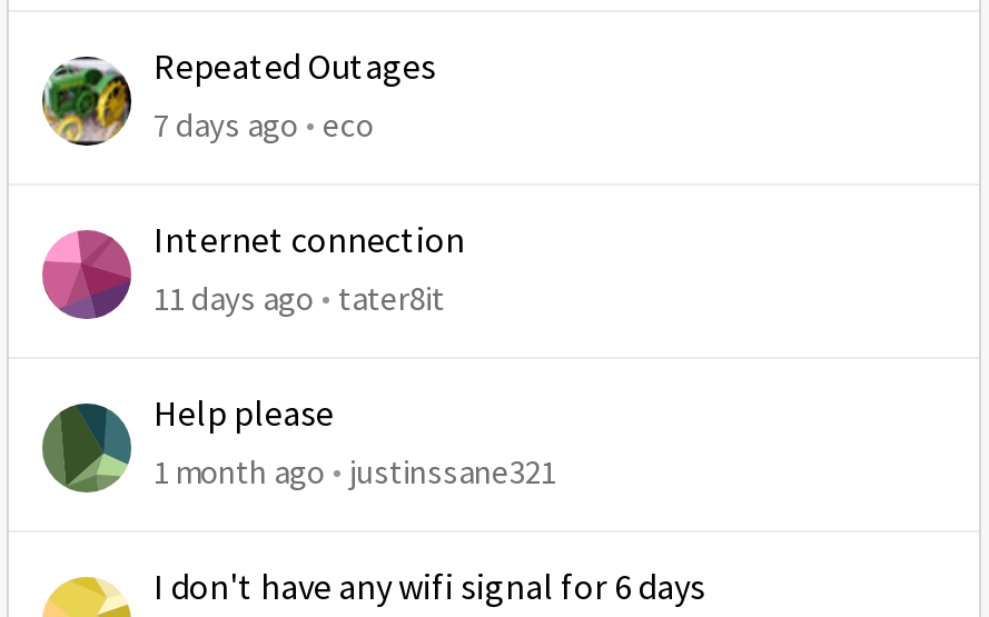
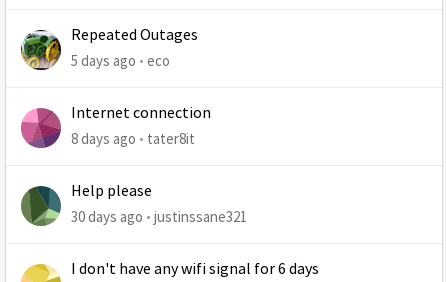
[154,103,374,146] 7 days ago eco -> [71,51,170,70] 5 days ago eco
[154,277,445,319] 11 days ago tater8it -> [71,129,195,148] 8 days ago tater8it
[154,450,556,492] 1 month ago justinssane321 -> [71,207,247,226] 30 days ago justinssane321

